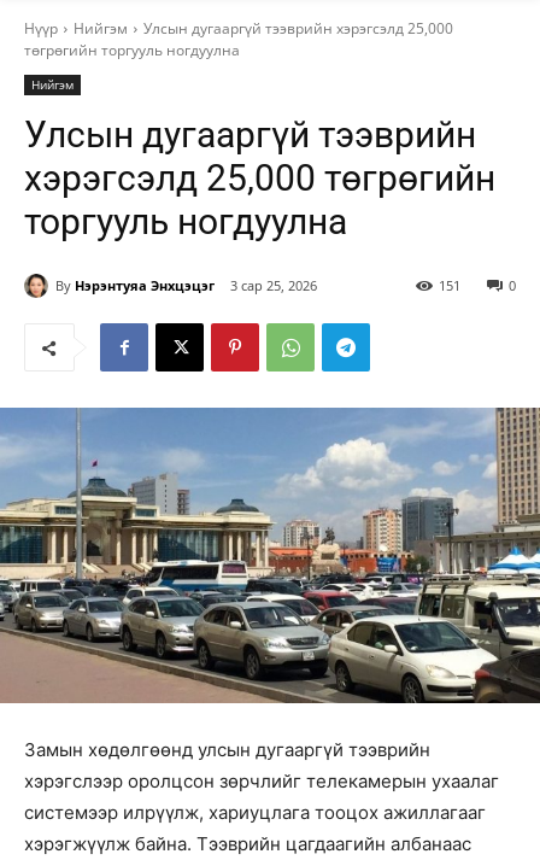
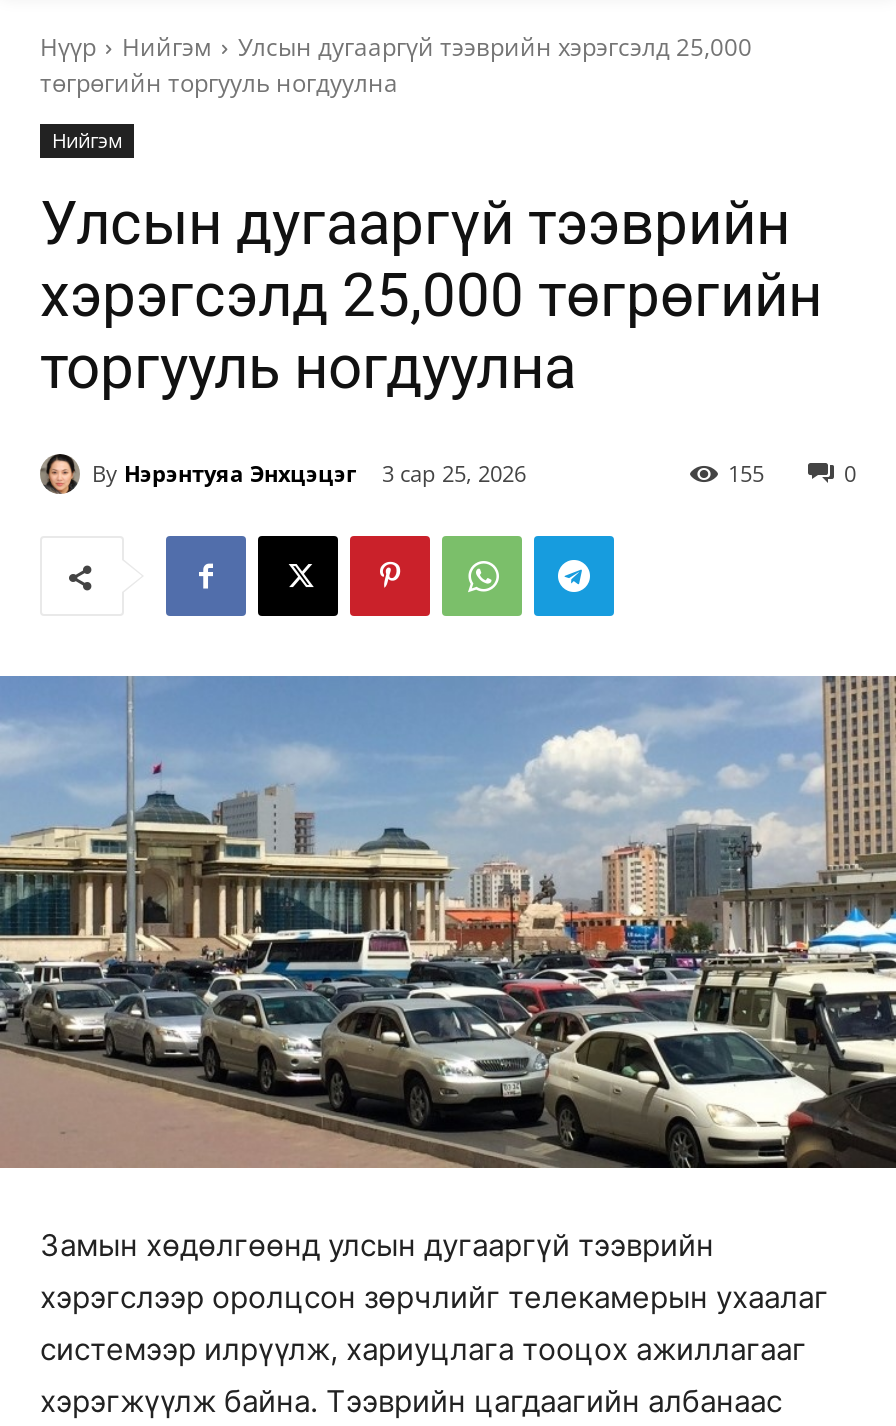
[439,276,460,294] 151 -> [728,458,764,488] 155

